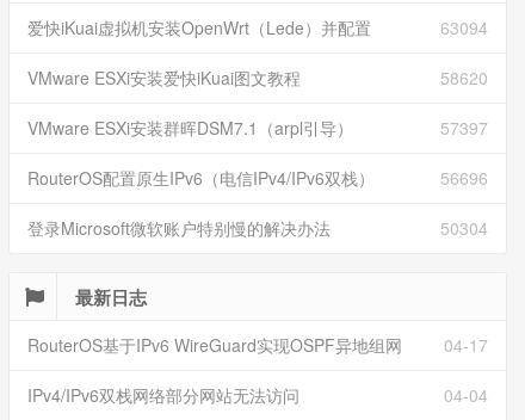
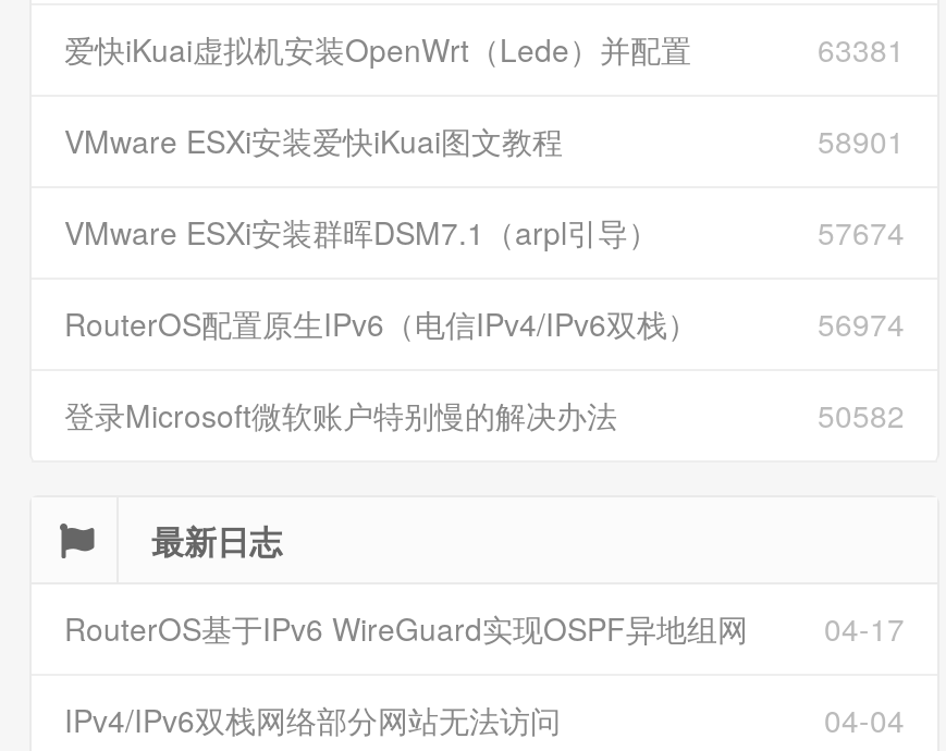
[440,16,488,39] 63094 -> [818,27,905,71] 63381
[440,66,488,89] 58620 -> [818,119,905,162] 58901
[440,116,488,140] 57397 -> [818,210,905,254] 57674
[440,166,488,190] 56696 -> [818,301,905,345] 56974
[440,216,488,240] 50304 -> [818,393,905,436] 50582

